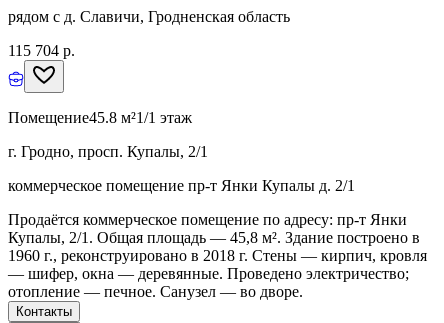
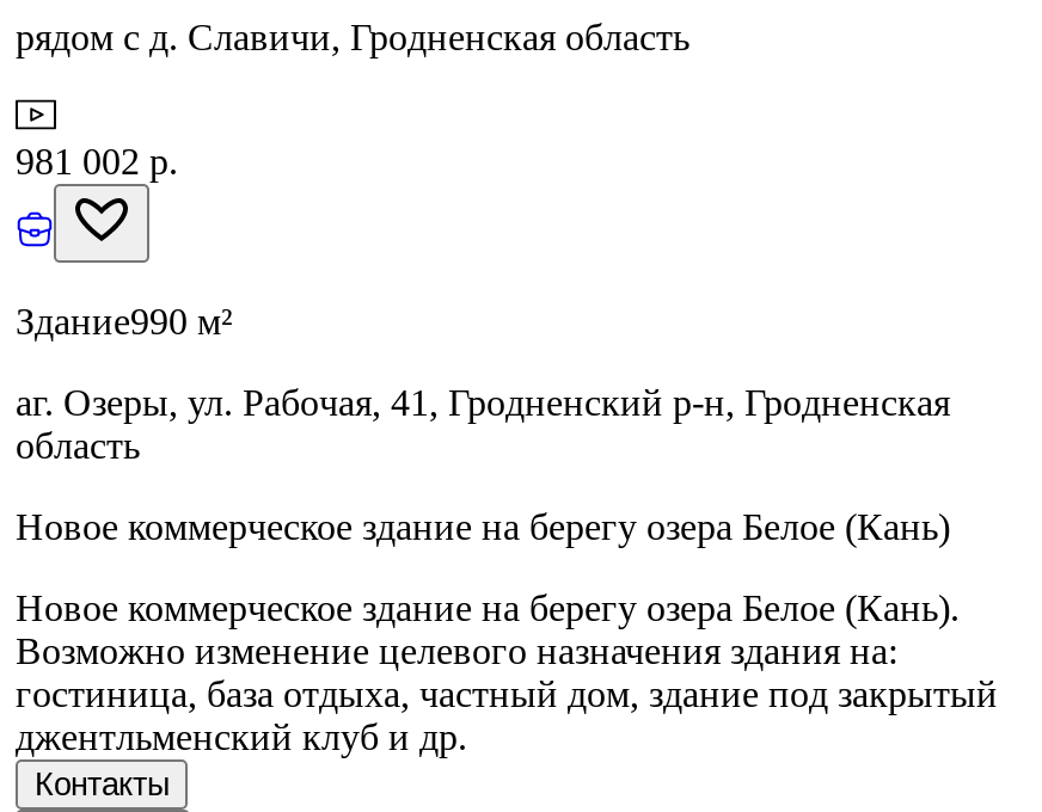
[8,42,75,59] 115 704 р. -> [16,142,178,182] 981 002 р.
[8,109,192,126] Помещение45.8 м²1/1 этаж -> [16,302,233,342] Здание990 м²
[8,143,208,160] г. Гродно, просп. Купалы, 2/1 -> [16,383,950,466] аг. Озеры, ул. Рабочая, 41, Гродненский р-н, Гродненская | область
[8,177,355,194] коммерческое помещение пр-т Янки Купалы д. 2/1 -> [16,507,950,548] Новое коммерческое здание на берегу озера Белое (Кань)
[8,211,427,300] Продаётся коммерческое помещение по адресу: пр-т Янки | Купалы, 2/1. Общая площадь — 45,8 м². Здание построено в | 1960 г., реконструировано в 2018 г. Стены — кирпич, кровля | — шифер, окна — деревянные. Проведено электричество; | отопление — печное. Санузел — во дворе. -> [16,588,998,758] Новое коммерческое здание на берегу озера Белое (Кань). | Возможно изменение целевого назначения здания на: | гостиница, база отдыха, частный дом, здание под закрытый | джентльменский клуб и др.

